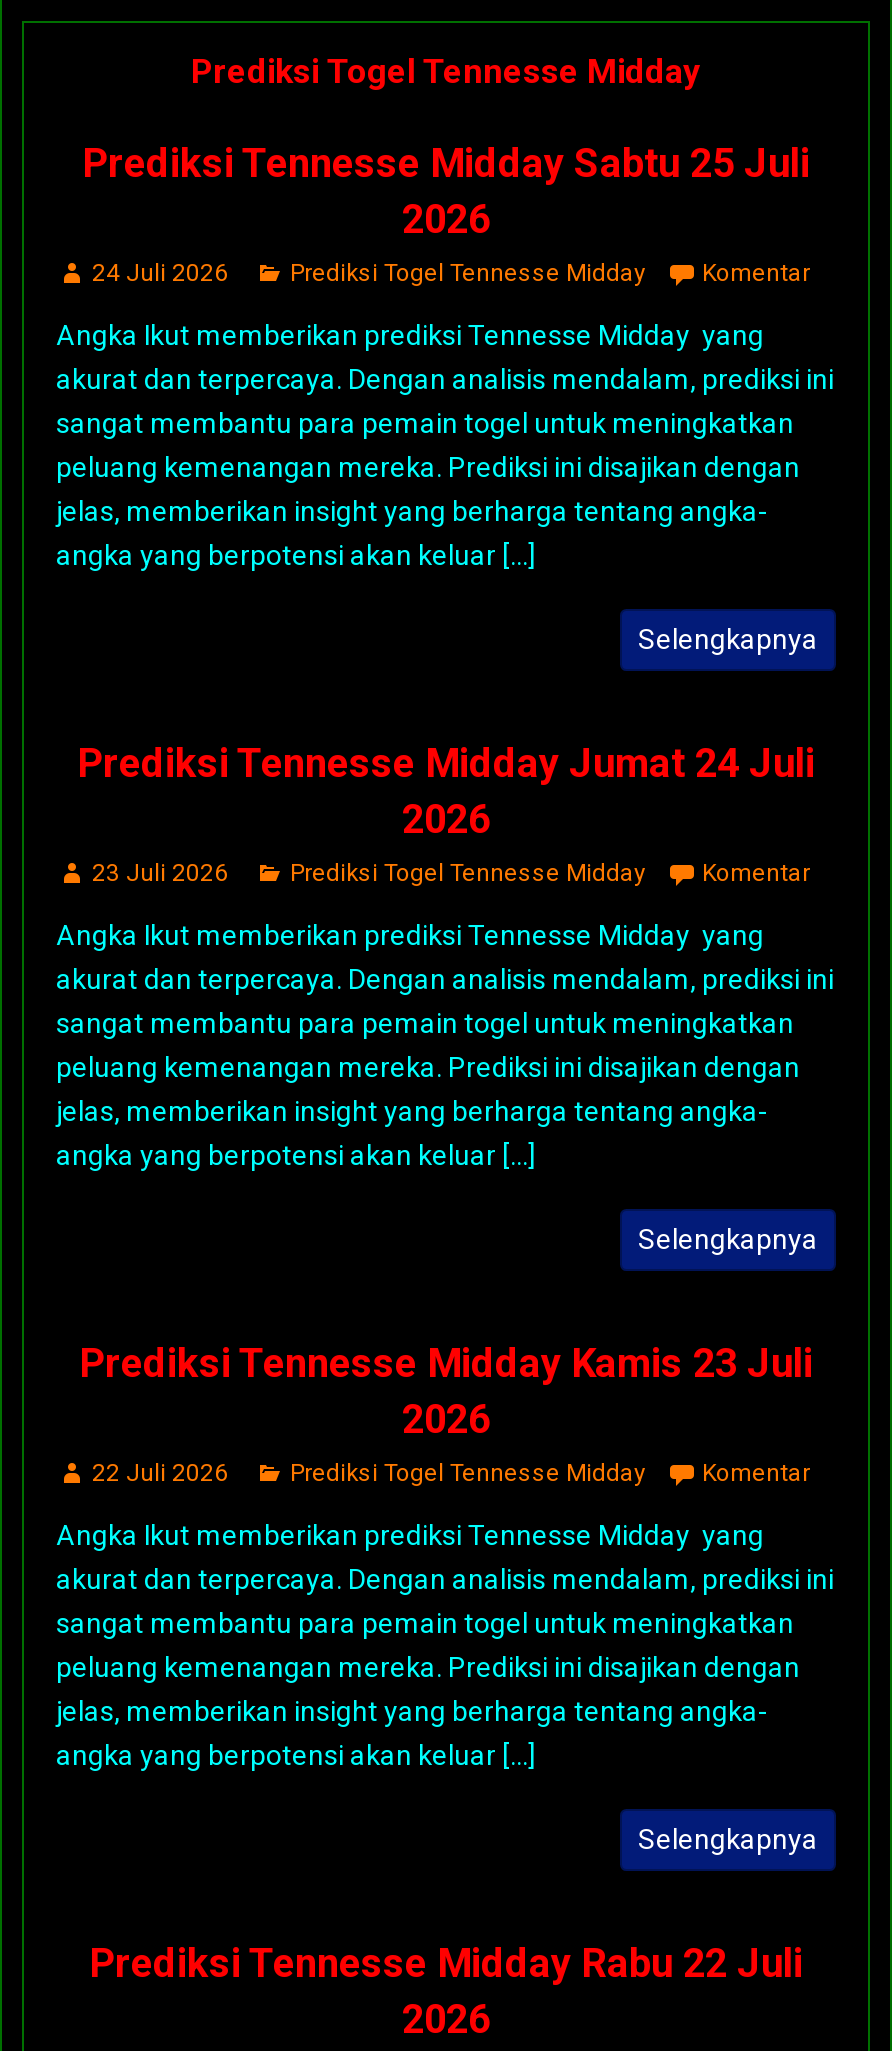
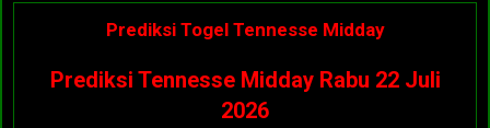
[56,138,834,1854] Prediksi Tennesse Midday Sabtu 25 Juli | 2026 | 24 Juli 2026 | Prediksi Togel Tennesse Midday | Komentar | Angka Ikut memberikan prediksi Tennesse Midday yang | akurat dan terpercaya. Dengan analisis mendalam, prediksi ini | sangat membantu para pemain togel untuk meningkatkan | peluang kemenangan mereka. Prediksi ini disajikan dengan | jelas, memberikan insight yang berharga tentang angka- | angka yang berpotensi akan keluar [...] | Selengkapnya | Prediksi Tennesse Midday Jumat 24 Juli | 2026 | 23 Juli 2026 | Prediksi Togel Tennesse Midday | Komentar | Angka Ikut memberikan prediksi Tennesse Midday yang | akurat dan terpercaya. Dengan analisis mendalam, prediksi ini | sangat membantu para pemain togel untuk meningkatkan | peluang kemenangan mereka. Prediksi ini disajikan dengan | jelas, memberikan insight yang berharga tentang angka- | angka yang berpotensi akan keluar [...] | Selengkapnya | Prediksi Tennesse Midday Kamis 23 Juli | 2026 | 22 Juli 2026 | Prediksi Togel Tennesse Midday | Komentar | Angka Ikut memberikan prediksi Tennesse Midday yang | akurat dan terpercaya. Dengan analisis mendalam, prediksi ini | sangat membantu para pemain togel untuk meningkatkan | peluang kemenangan mereka. Prediksi ini disajikan dengan | jelas, memberikan insight yang berharga tentang angka- | angka yang berpotensi akan keluar [...] | Selengkapnya -> none

